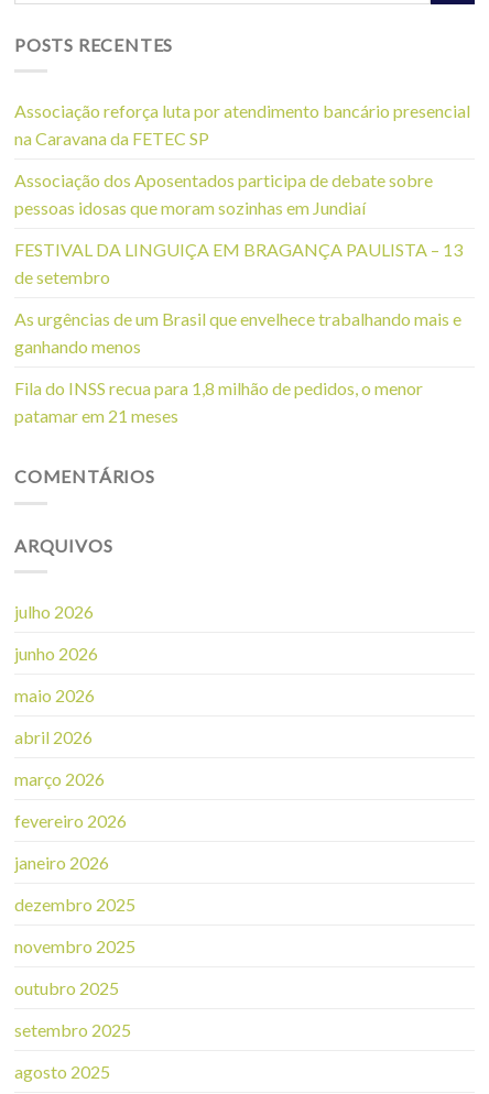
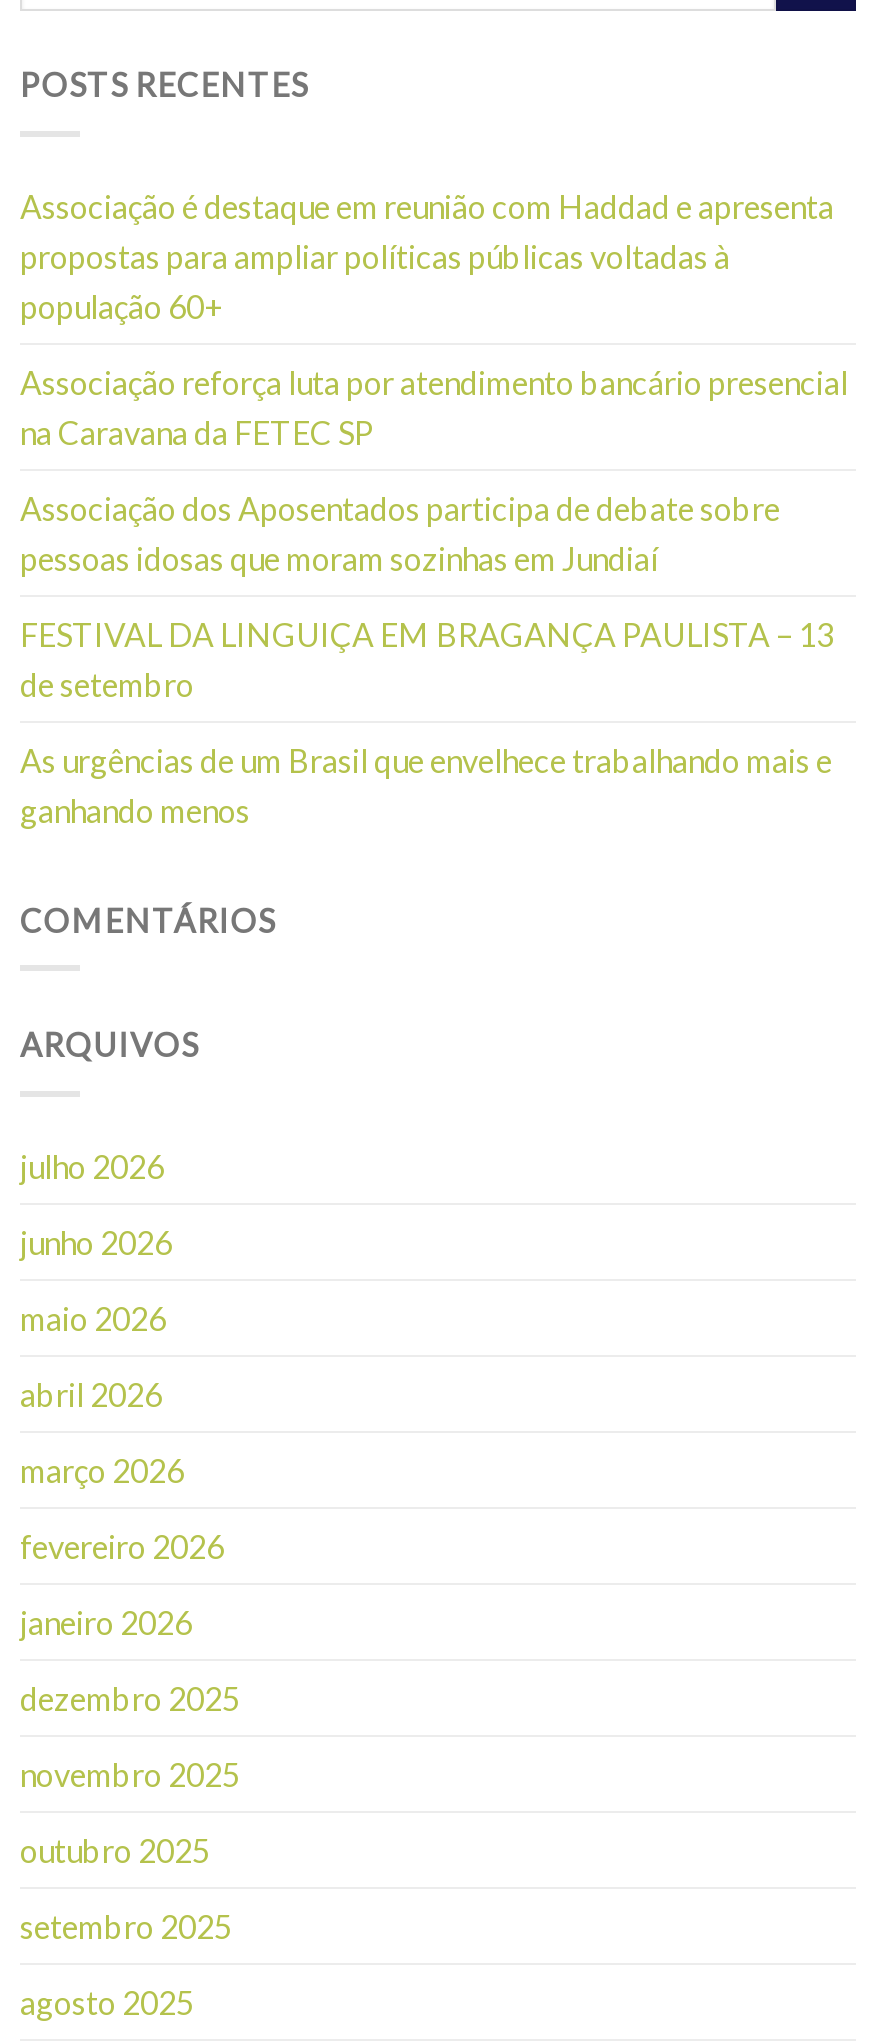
none -> [20,186,834,324] Associação é destaque em reunião com Haddad e apresenta | propostas para ampliar políticas públicas voltadas à | população 60+
moved [14,100,470,357] -> [20,362,848,828]: Associação reforça luta por atendimento bancário presencial | na Caravana da FETEC SP | Associação dos Aposentados participa de debate sobre | pessoas idosas que moram sozinhas em Jundiaí | FESTIVAL DA LINGUIÇA EM BRAGANÇA PAULISTA – 13 | de setembro | As urgências de um Brasil que envelhece trabalhando mais e | ganhando menos
[14,378,423,426] Fila do INSS recua para 1,8 milhão de pedidos, o menor | patamar em 21 meses -> none

